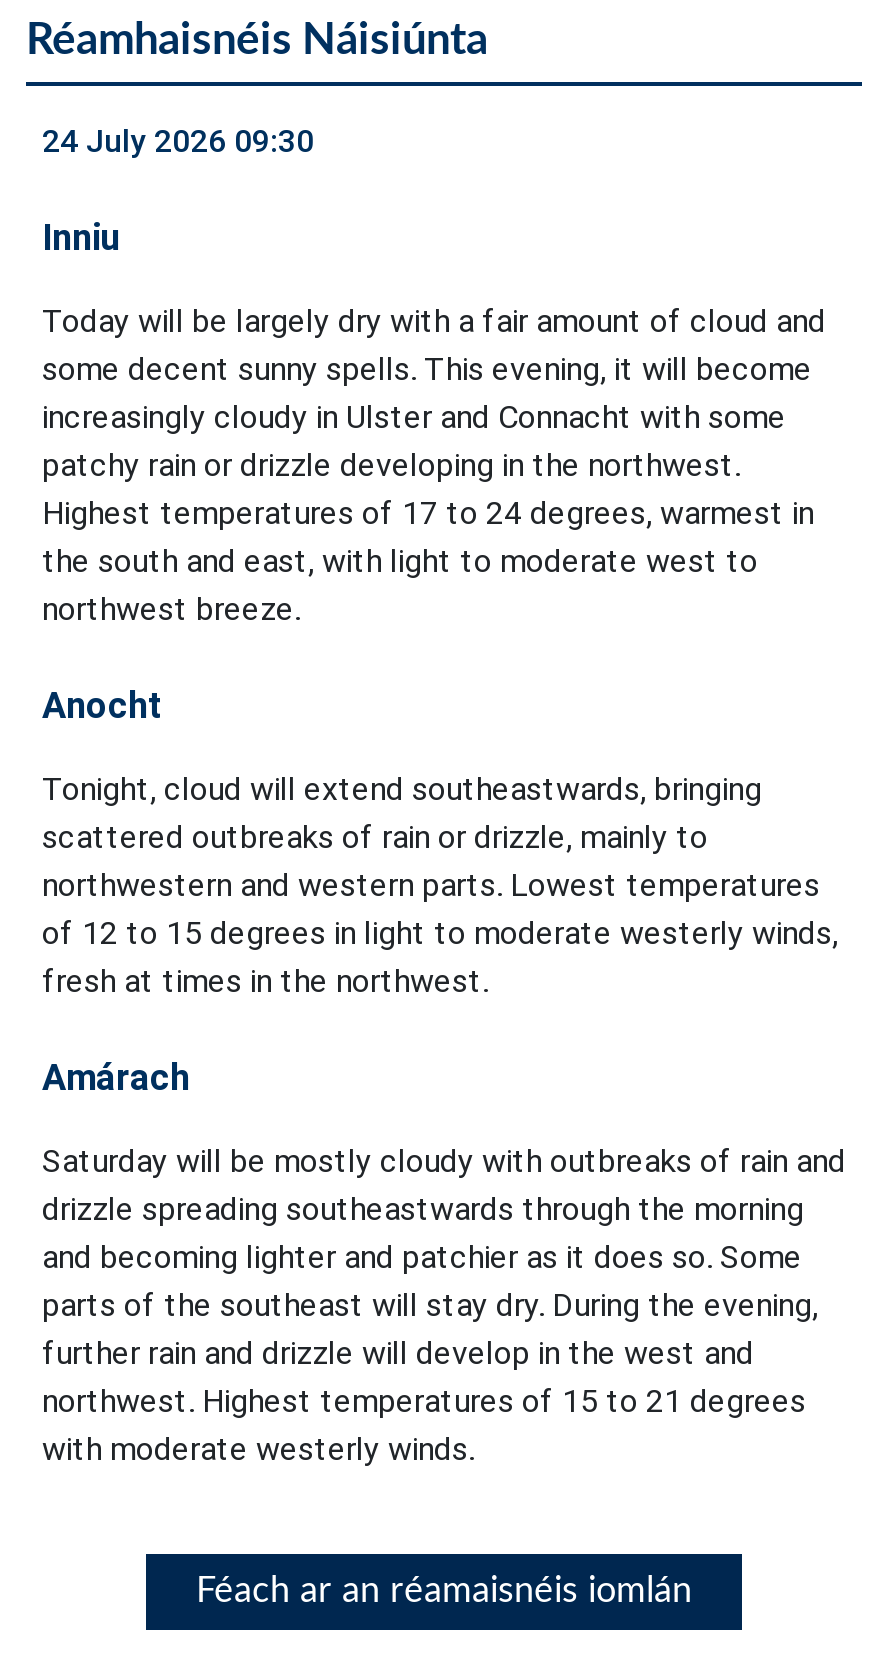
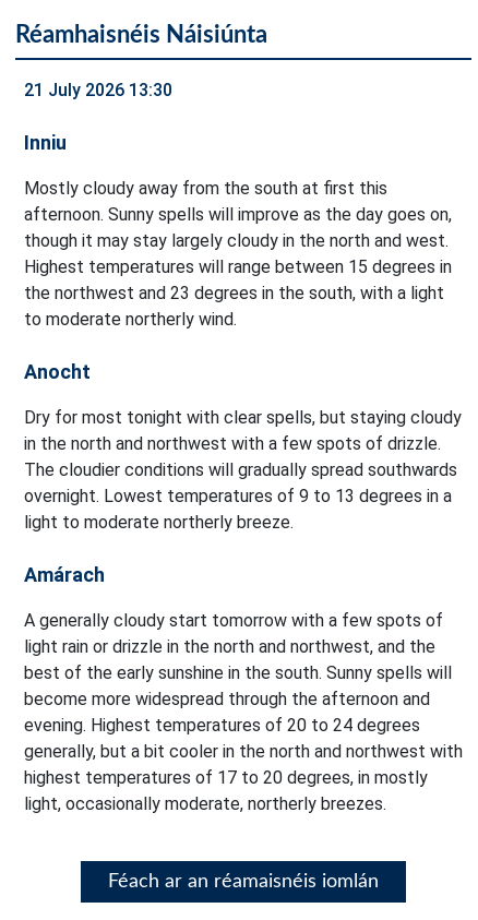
[42,123,314,161] 24 July 2026 09:30 -> [24,80,172,101] 21 July 2026 13:30
[42,303,826,629] Today will be largely dry with a fair amount of cloud and | some decent sunny spells. This evening, it will become | increasingly cloudy in Ulster and Connacht with some | patchy rain or drizzle developing in the northwest. | Highest temperatures of 17 to 24 degrees, warmest in | the south and east, with light to moderate west to | northwest breeze. -> [24,178,452,330] Mostly cloudy away from the south at first this | afternoon. Sunny spells will improve as the day goes on, | though it may stay largely cloudy in the north and west. | Highest temperatures will range between 15 degrees in | the northwest and 23 degrees in the south, with a light | to moderate northerly wind.
moved [42,685,164,727] -> [24,360,91,383]: Anocht
[42,771,838,1001] Tonight, cloud will extend southeastwards, bringing | scattered outbreaks of rain or drizzle, mainly to | northwestern and western parts. Lowest temperatures | of 12 to 15 degrees in light to moderate westerly winds, | fresh at times in the northwest. -> [24,407,462,533] Dry for most tonight with clear spells, but staying cloudy | in the north and northwest with a few spots of drizzle. | The cloudier conditions will gradually spread southwards | overnight. Lowest temperatures of 9 to 13 degrees in a | light to moderate northerly breeze.
moved [42,1057,190,1099] -> [24,563,105,586]: Amárach
[42,1143,846,1469] Saturday will be mostly cloudy with outbreaks of rain and | drizzle spreading southeastwards through the morning | and becoming lighter and patchier as it does so. Some | parts of the southeast will stay dry. During the evening, | further rain and drizzle will develop in the west and | northwest. Highest temperatures of 15 to 21 degrees | with moderate westerly winds. -> [24,610,463,814] A generally cloudy start tomorrow with a few spots of | light rain or drizzle in the north and northwest, and the | best of the early sunshine in the south. Sunny spells will | become more widespread through the afternoon and | evening. Highest temperatures of 20 to 24 degrees | generally, but a bit cooler in the north and northwest with | highest temperatures of 17 to 20 degrees, in mostly | light, occasionally moderate, northerly breezes.

